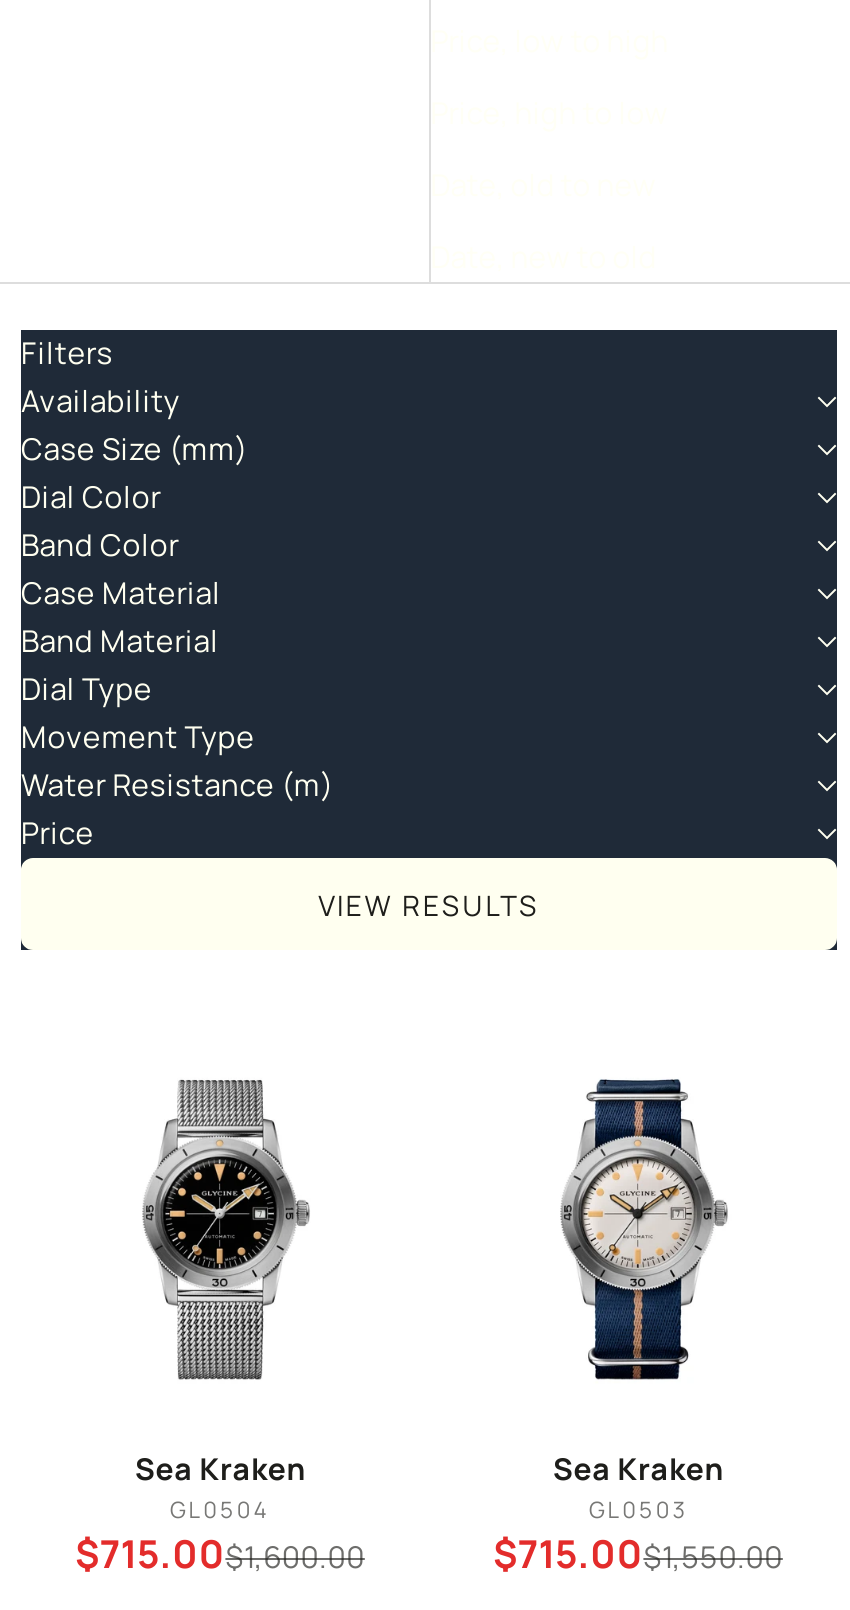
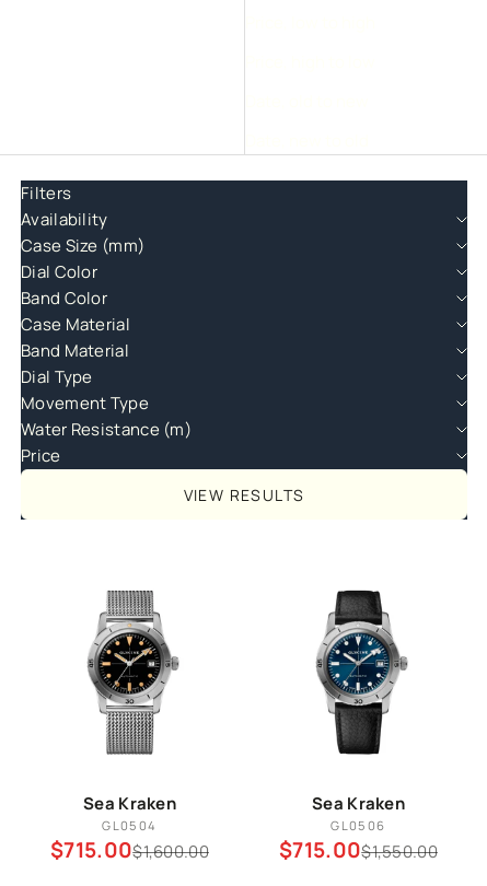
[583,1078,695,1382] [image] -> [327,590,390,755] [image]
[589,1494,687,1524] GL0503 -> [331,817,386,833] GL0506

